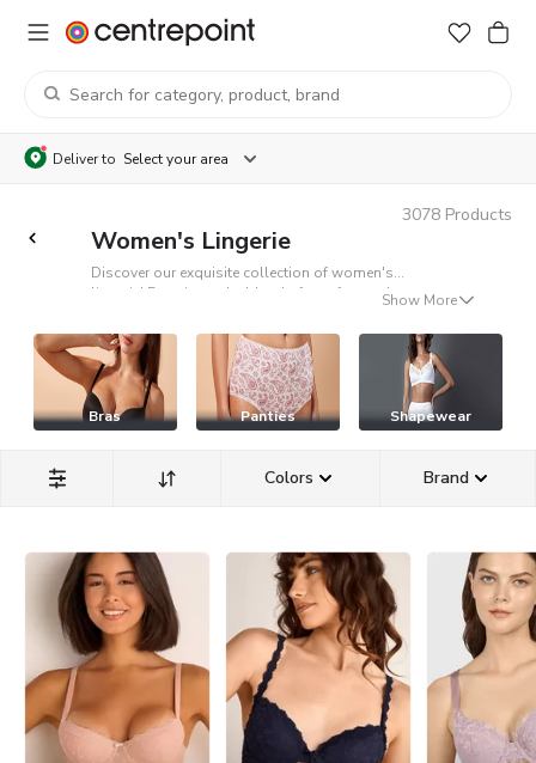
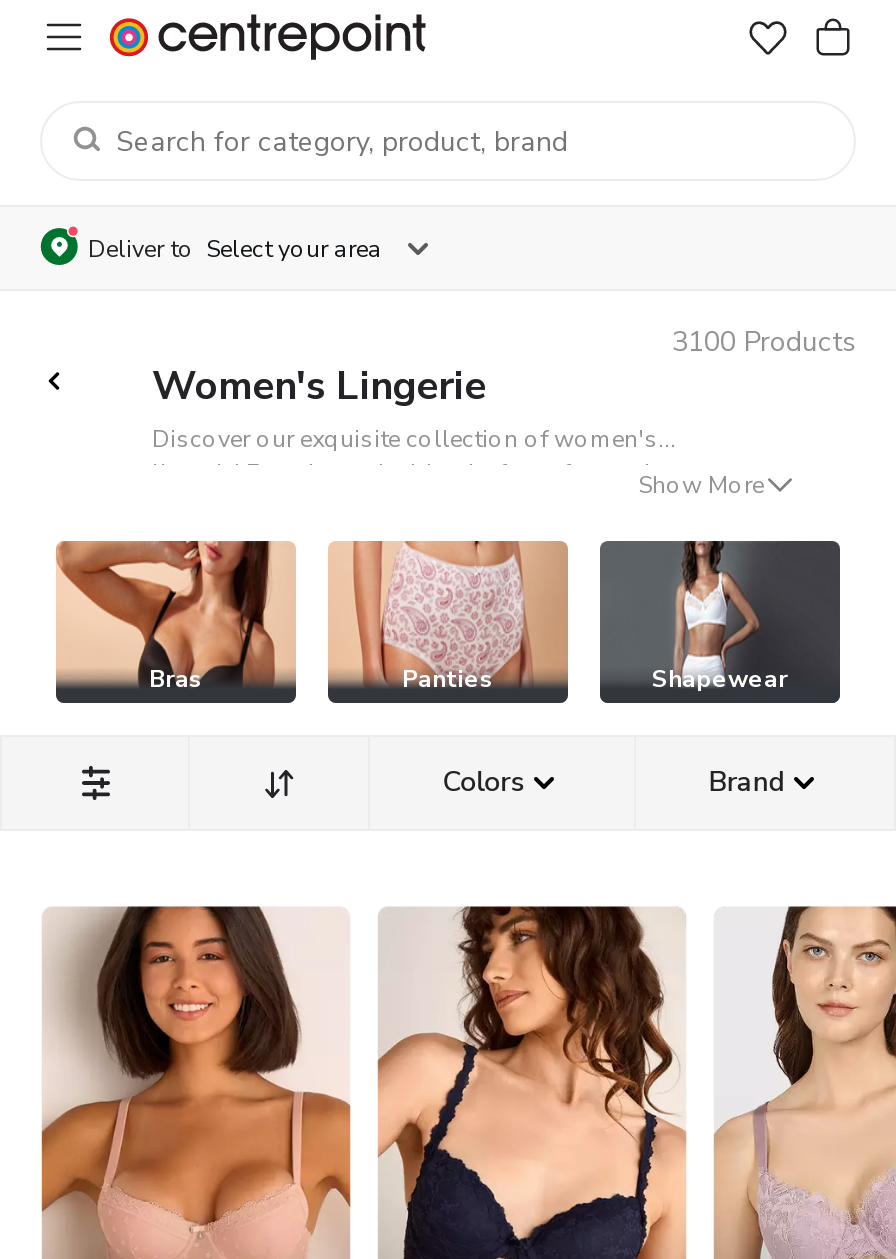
[402,203,512,226] 3078 Products -> [672,323,856,361] 3100 Products

